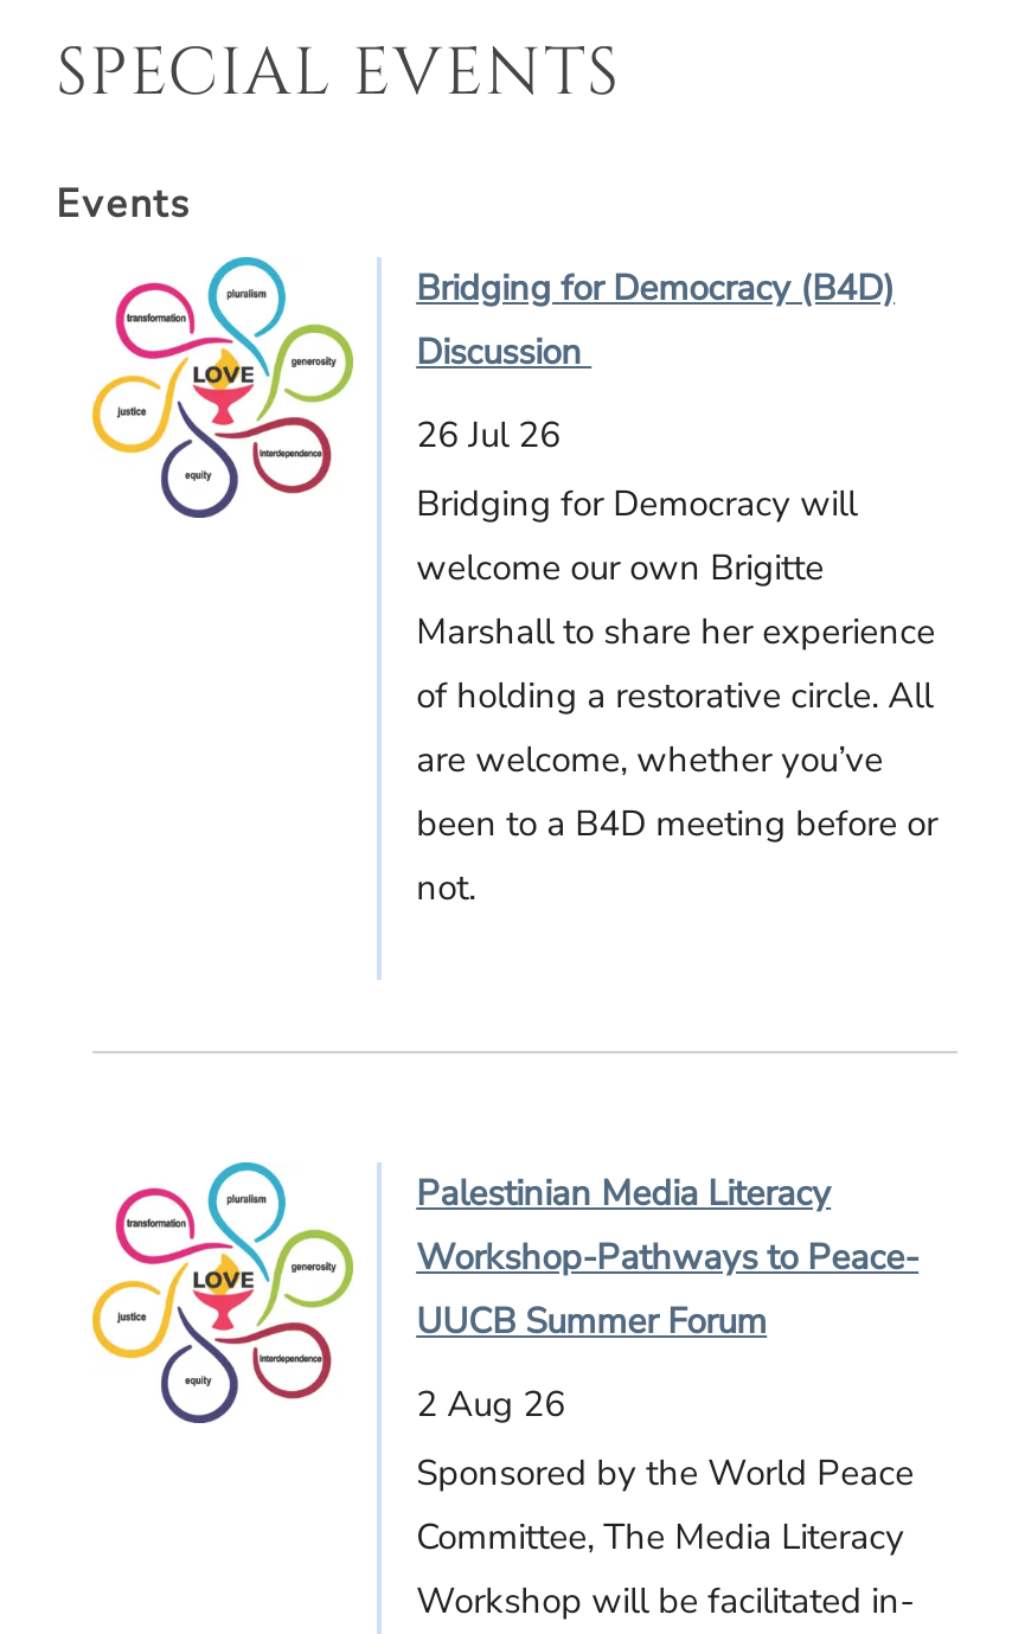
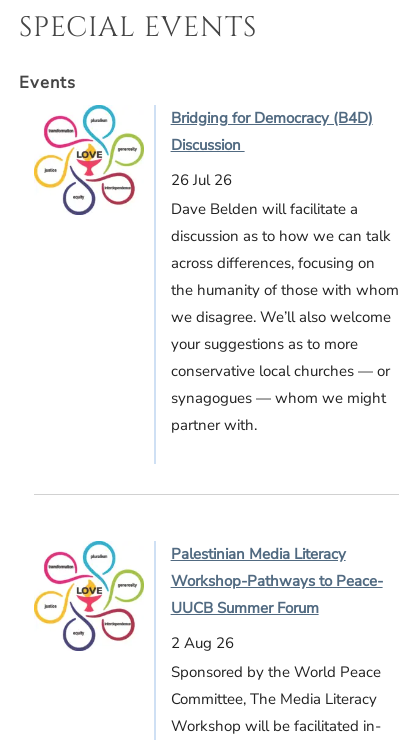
[416,479,938,910] Bridging for Democracy will | welcome our own Brigitte | Marshall to share her experience | of holding a restorative circle. All | are welcome, whether you’ve | been to a B4D meeting before or | not. -> [171,198,399,434] Dave Belden will facilitate a | discussion as to how we can talk | across differences, focusing on | the humanity of those with whom | we disagree. We’ll also welcome | your suggestions as to more | conservative local churches — or | synagogues — whom we might | partner with.

